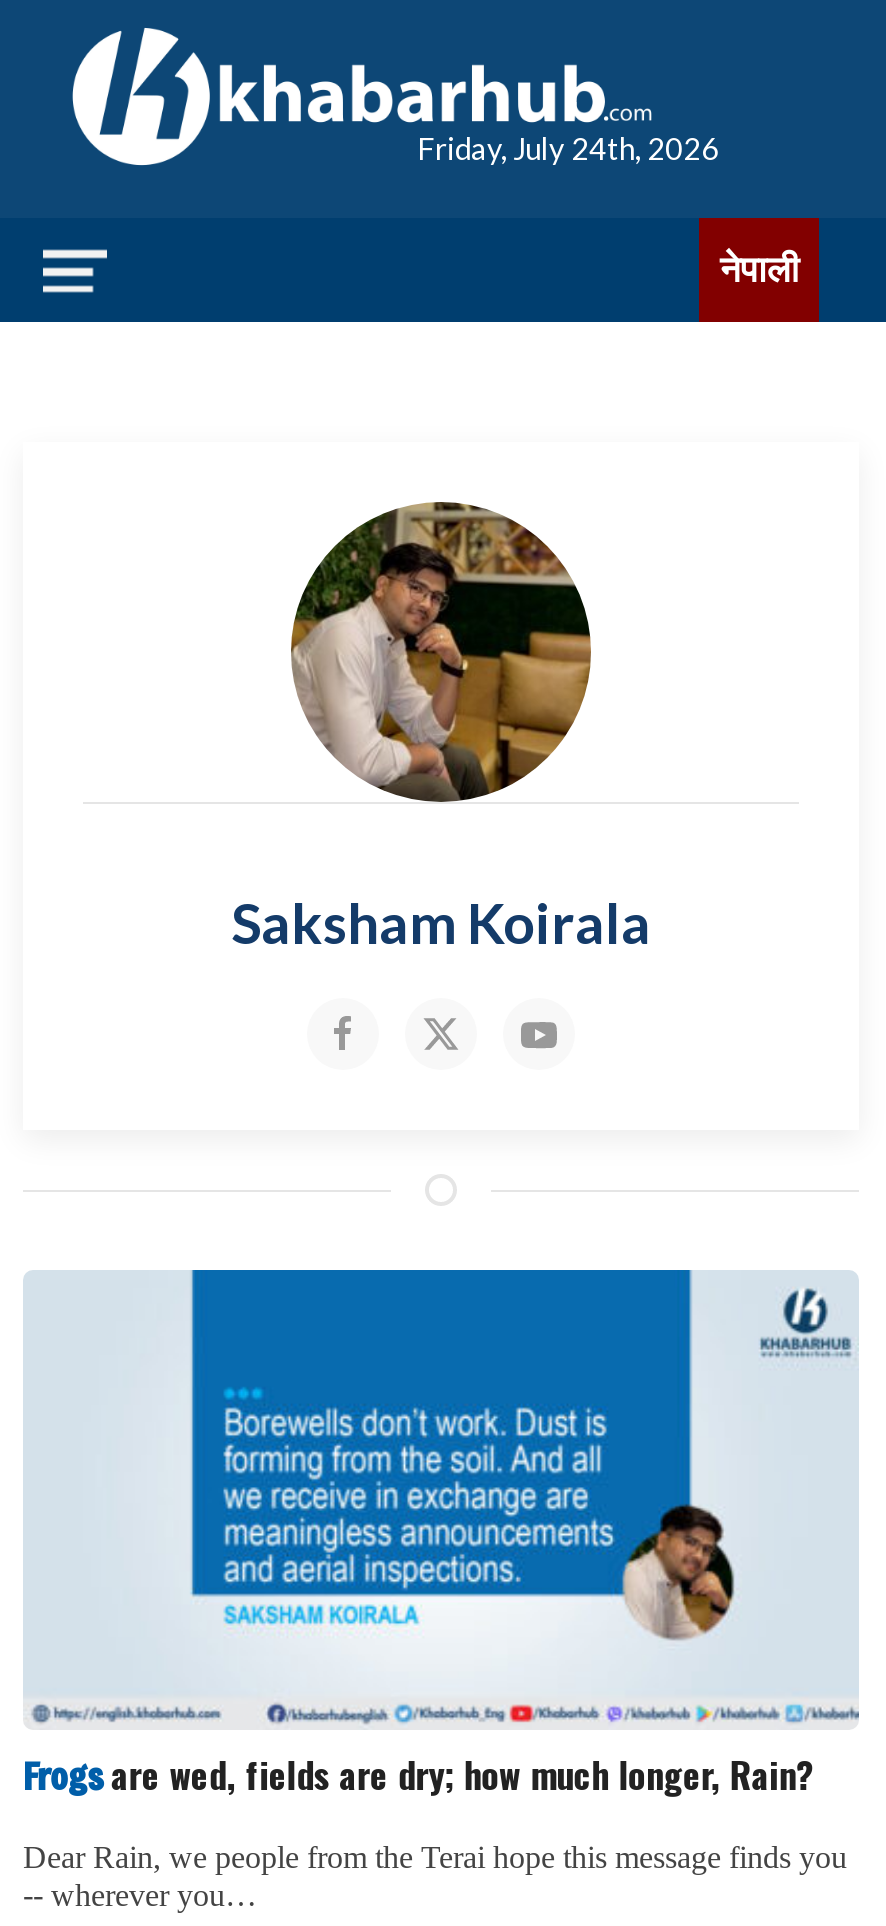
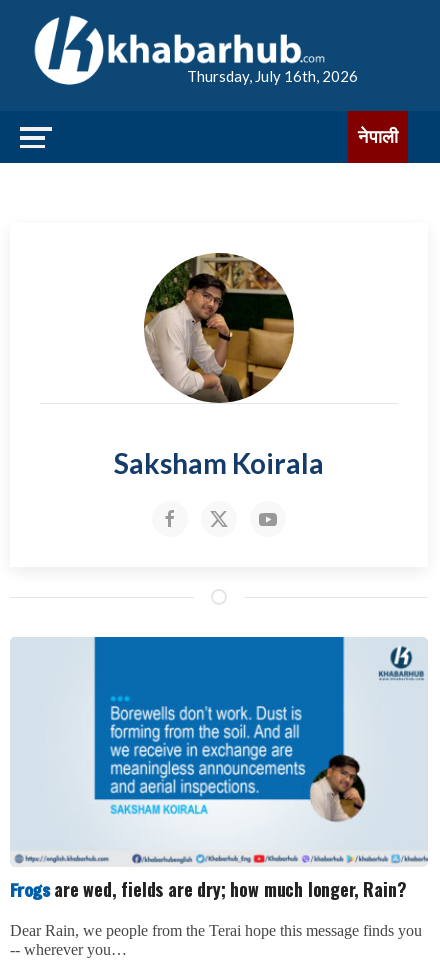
[417,130,719,166] Friday, July 24th, 2026 -> [187,67,358,85] Thursday, July 16th, 2026

